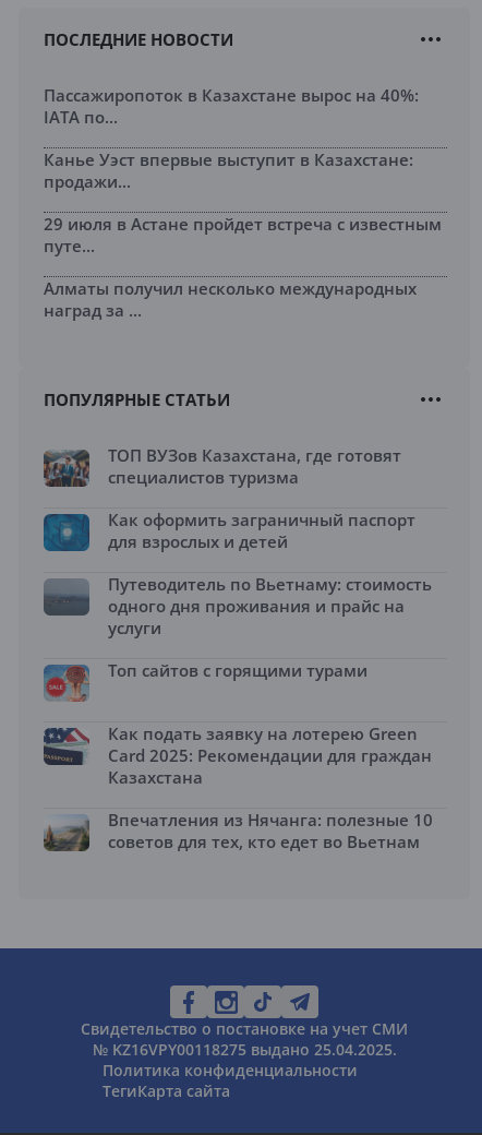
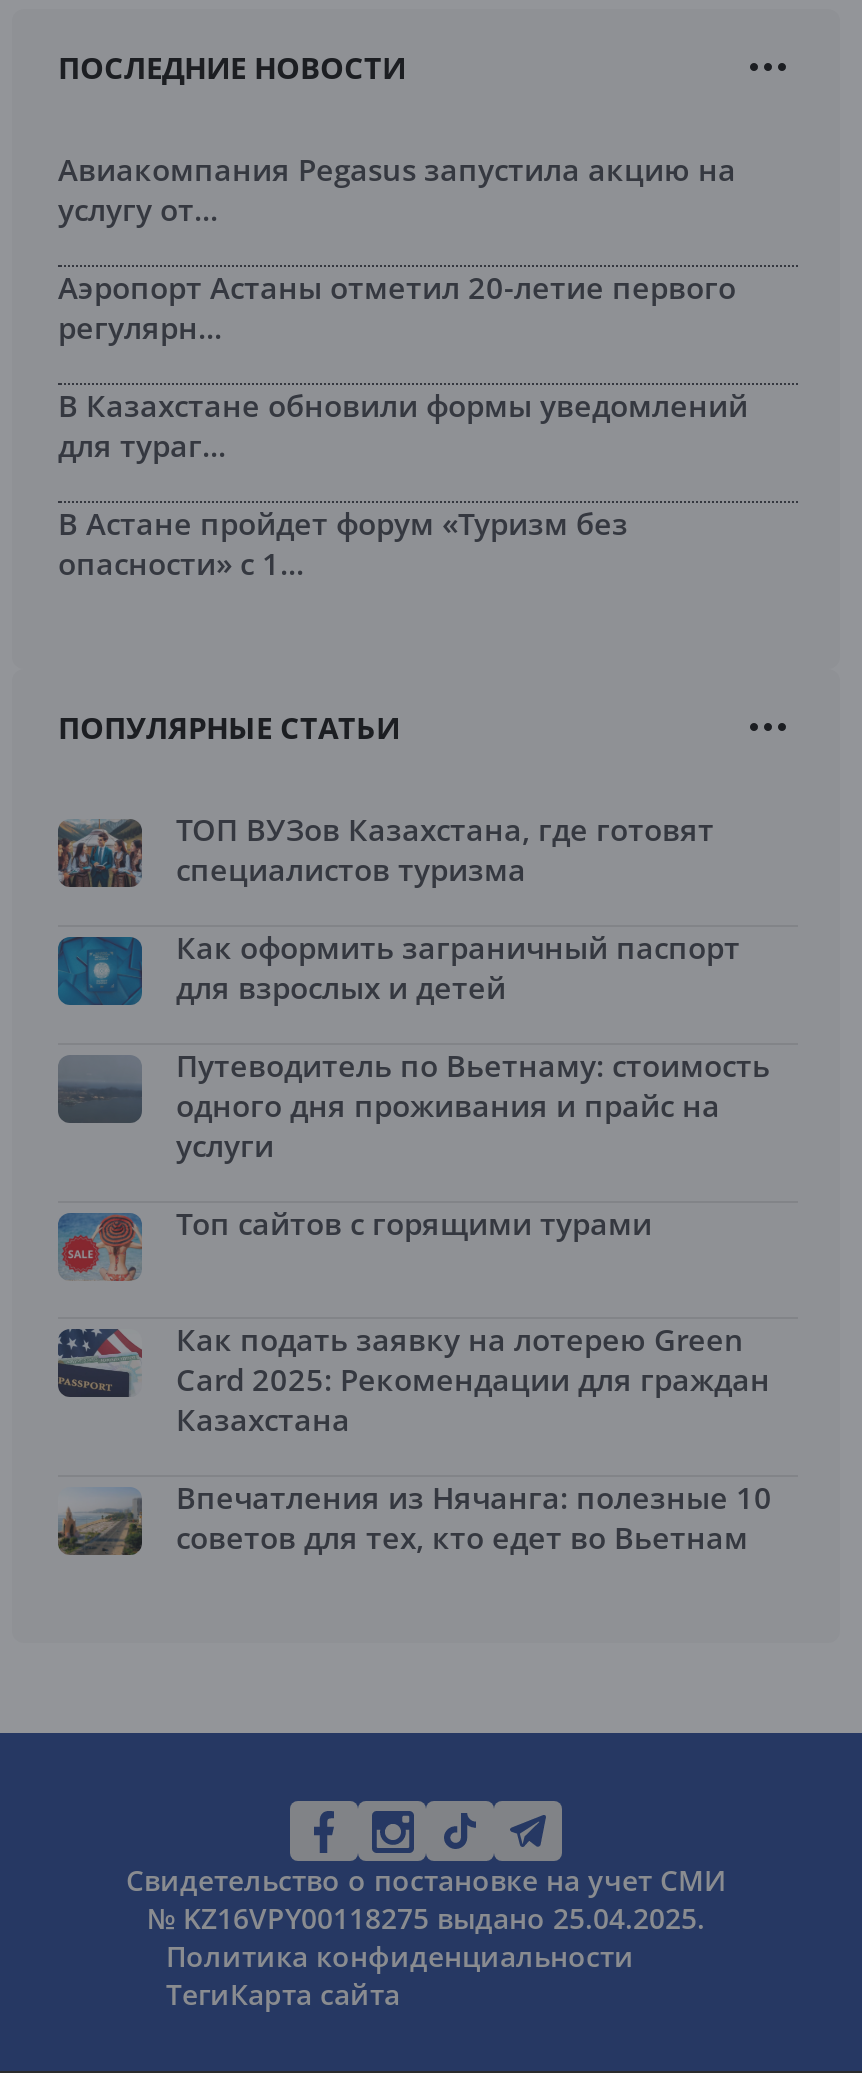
[44,84,419,128] Пассажиропоток в Казахстане вырос на 40%: | IATA по... -> [58,150,736,230] Авиакомпания Pegasus запустила акцию на | услугу от...
[44,149,413,192] Канье Уэст впервые выступит в Казахстане: | продажи... -> [58,268,736,348] Аэропорт Астаны отметил 20-летие первого | регулярн...
[44,213,442,257] 29 июля в Астане пройдет встреча с известным | путе... -> [58,386,748,466] В Казахстане обновили формы уведомлений | для тураг...
[44,278,417,321] Алматы получил несколько международных | наград за ... -> [58,504,628,584] В Астане пройдет форум «Туризм без | опасности» с 1...

